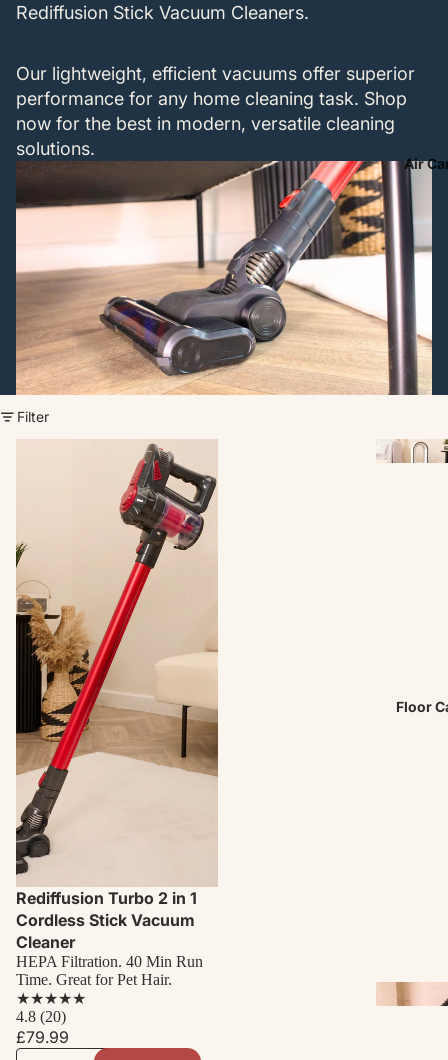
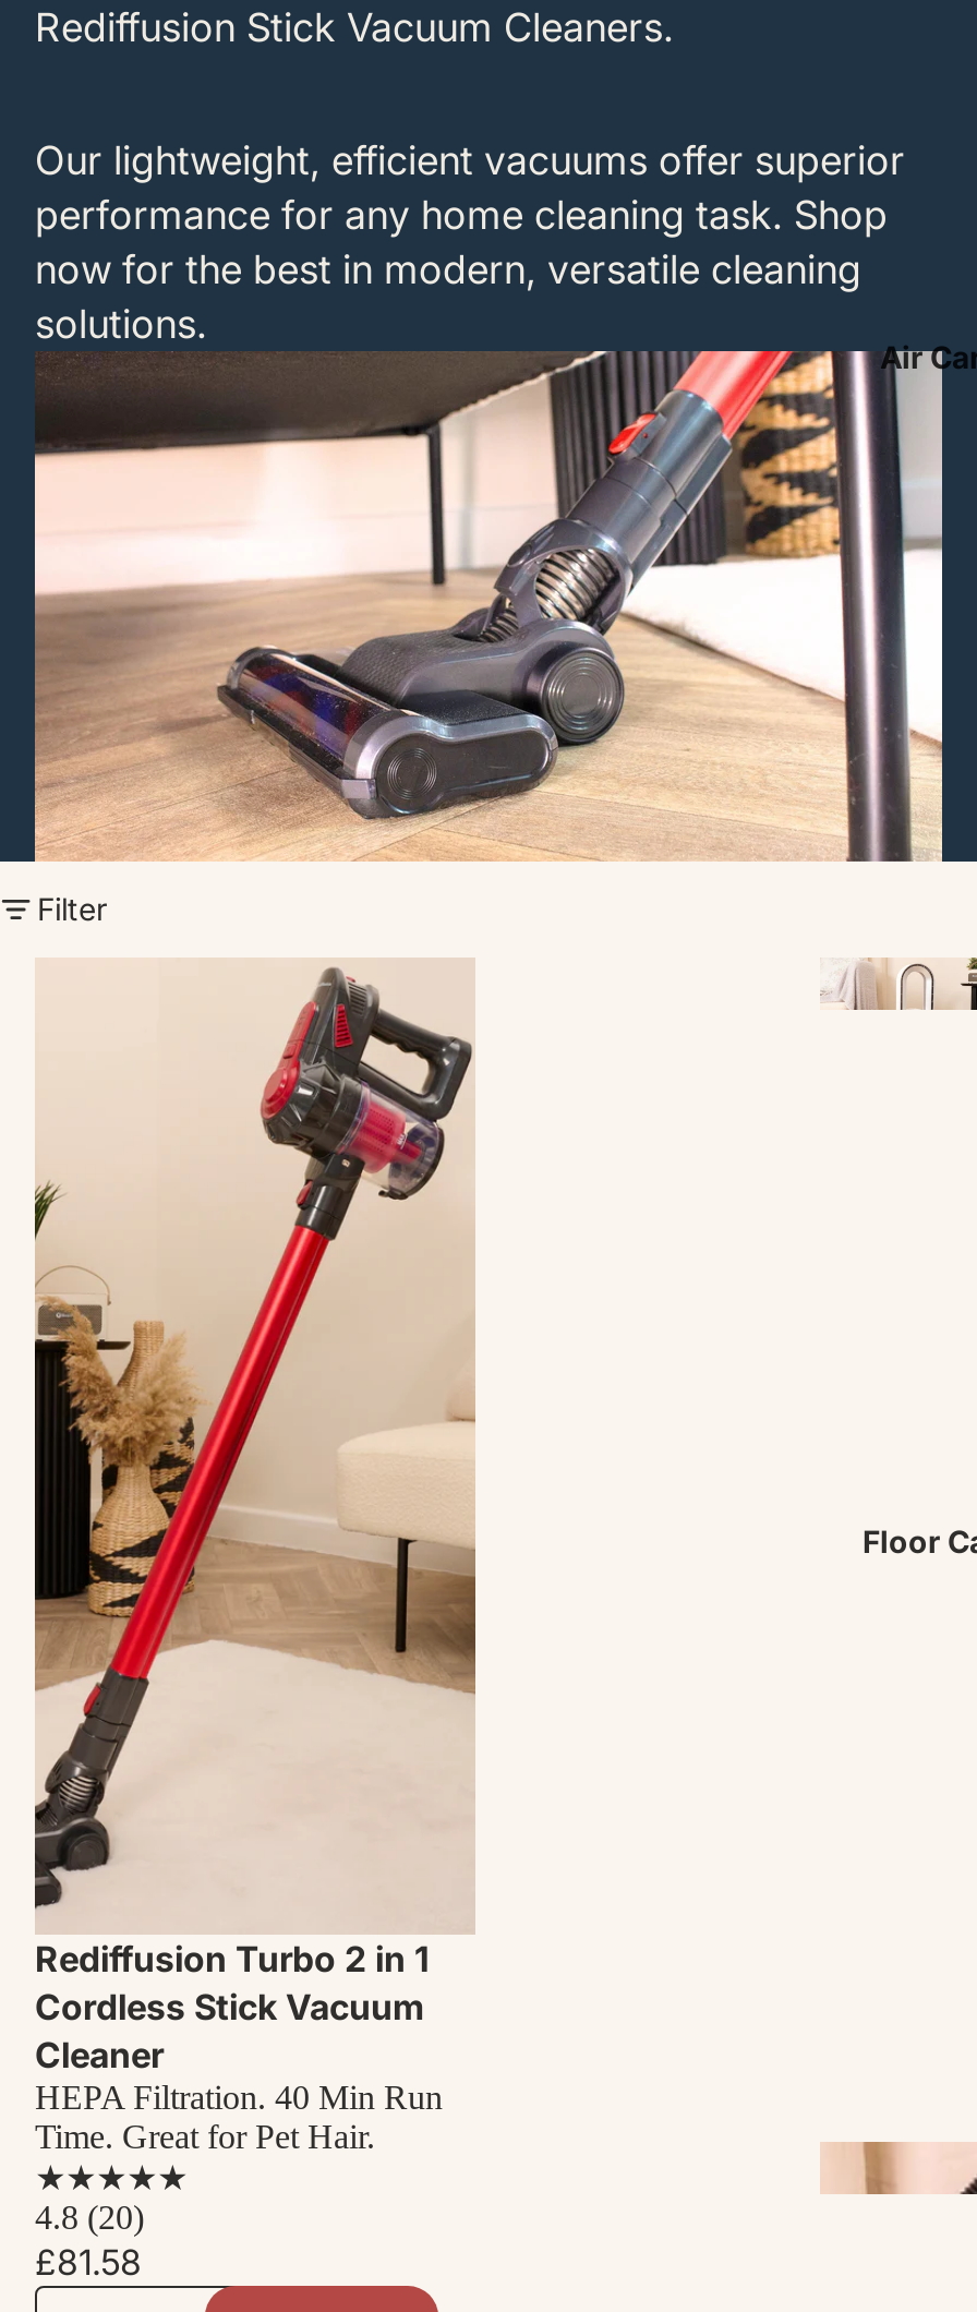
[16,1027,69,1047] £79.99 -> [35,2240,142,2284] £81.58

